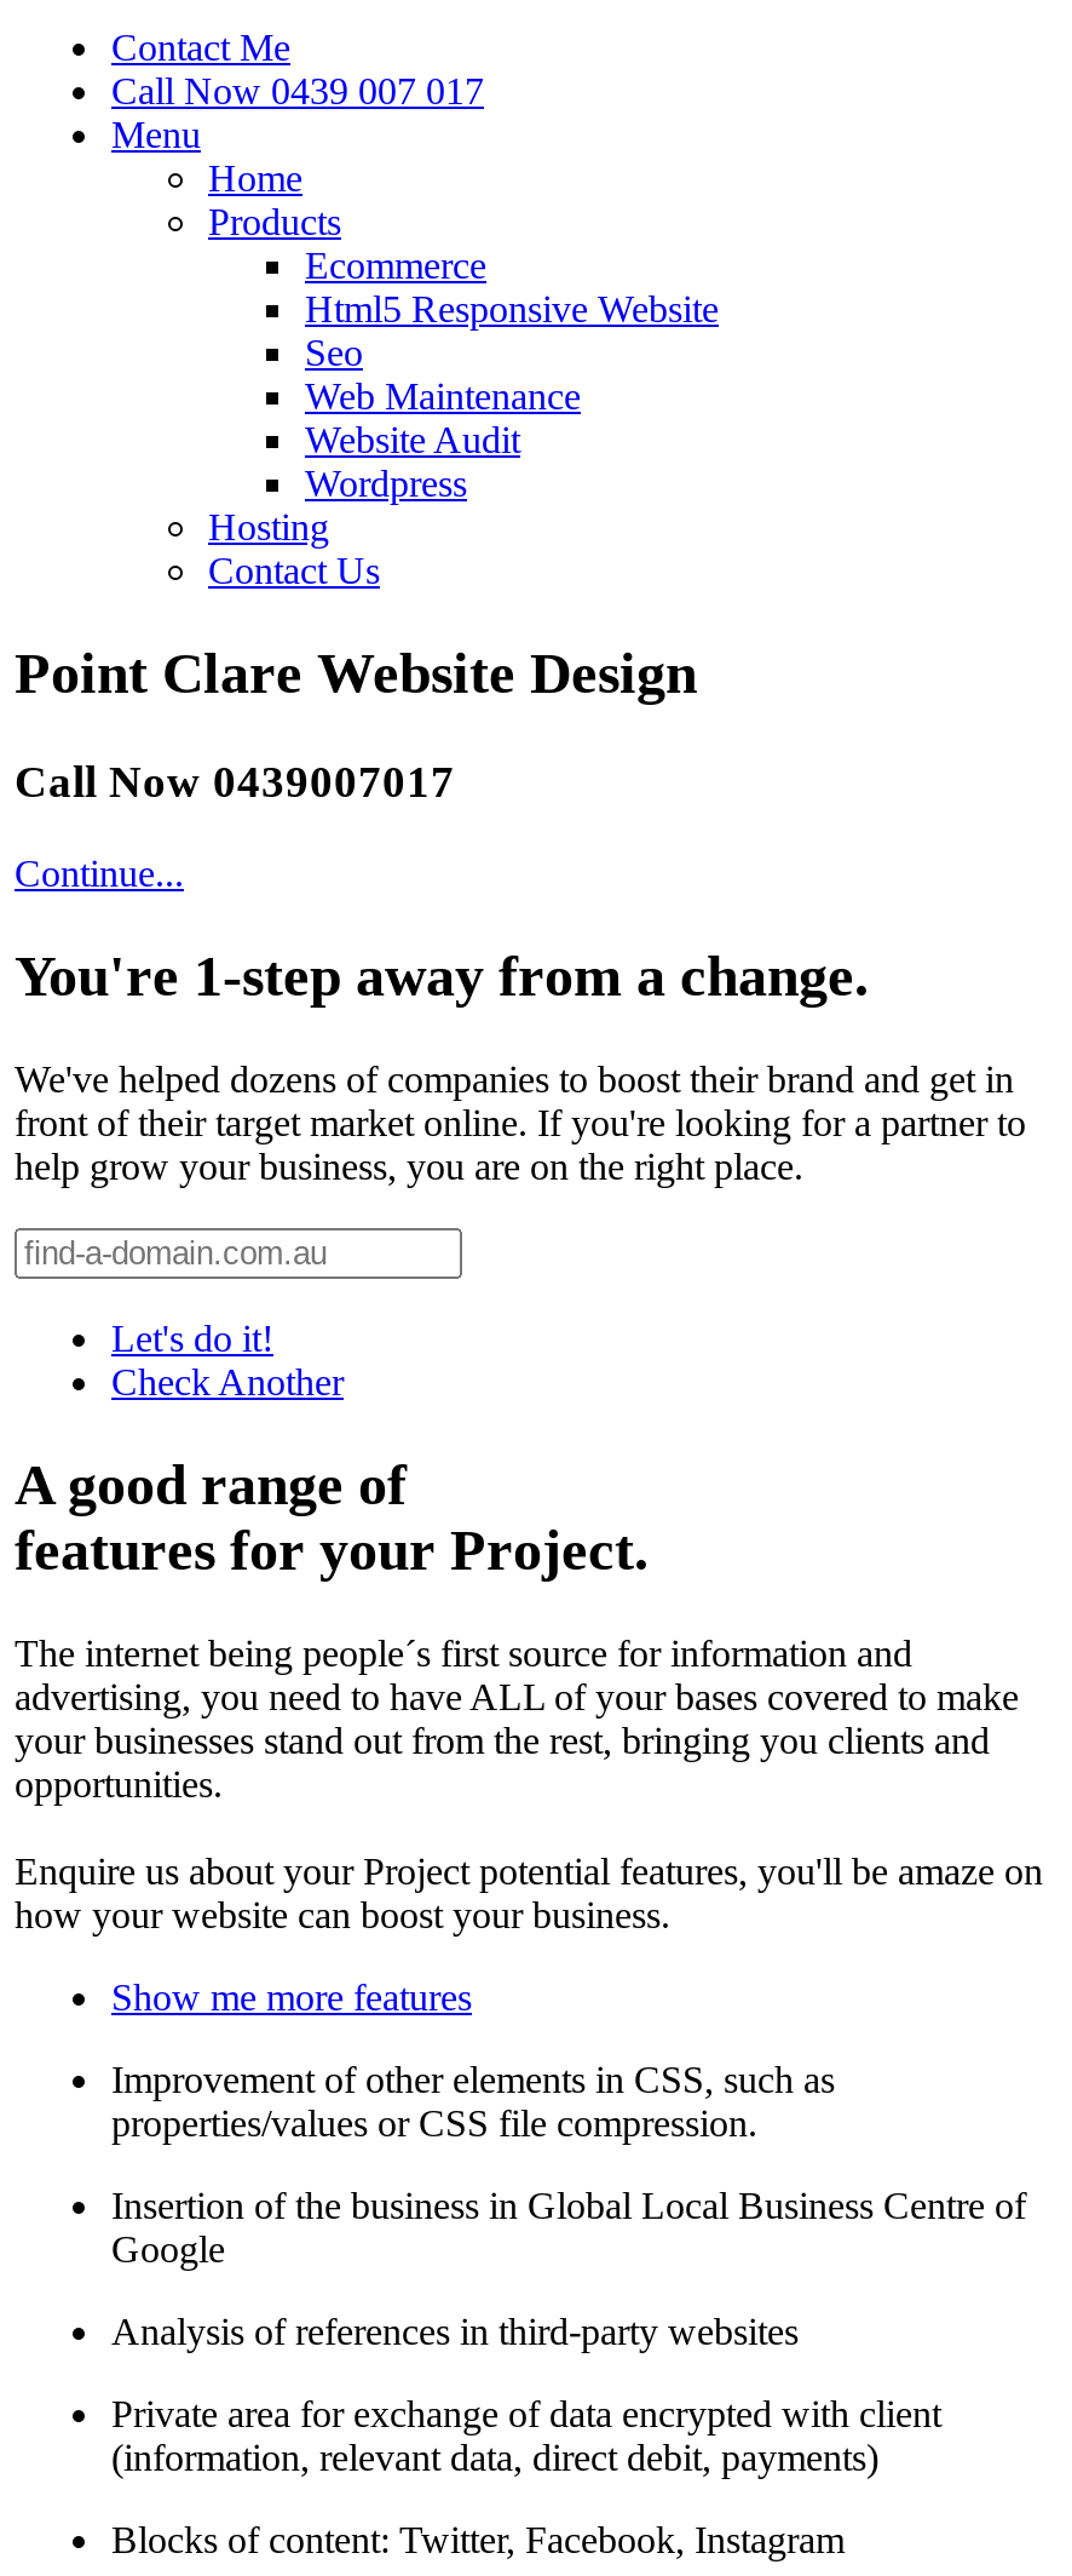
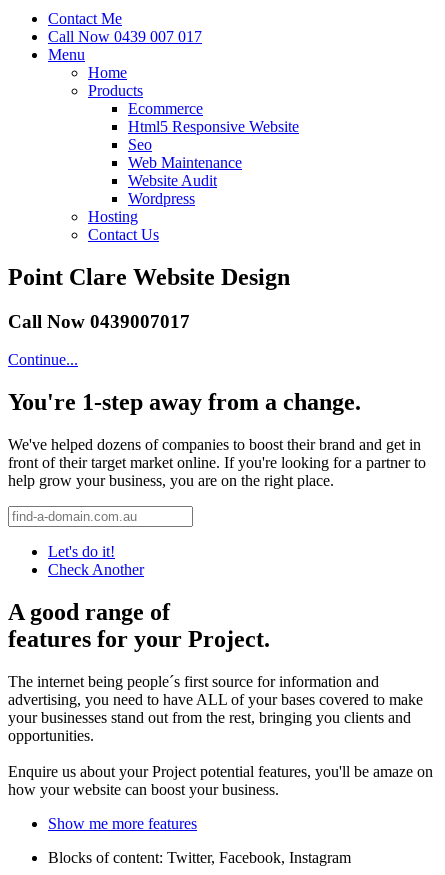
[111,2059,1026,2478] Improvement of other elements in CSS, such as | properties/values or CSS file compression. | Insertion of the business in Global Local Business Centre of | Google | Analysis of references in third-party websites | Private area for exchange of data encrypted with client | (information, relevant data, direct debit, payments) -> none

